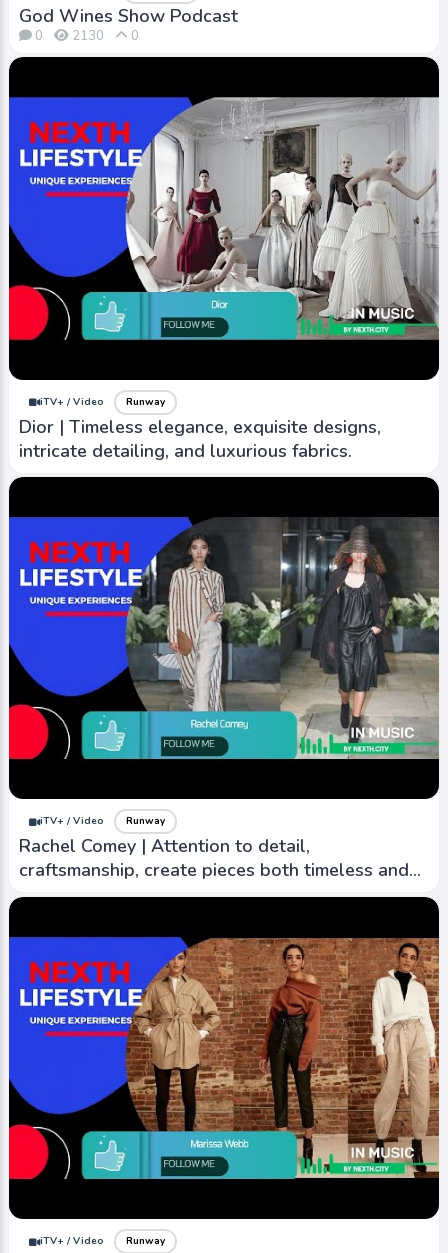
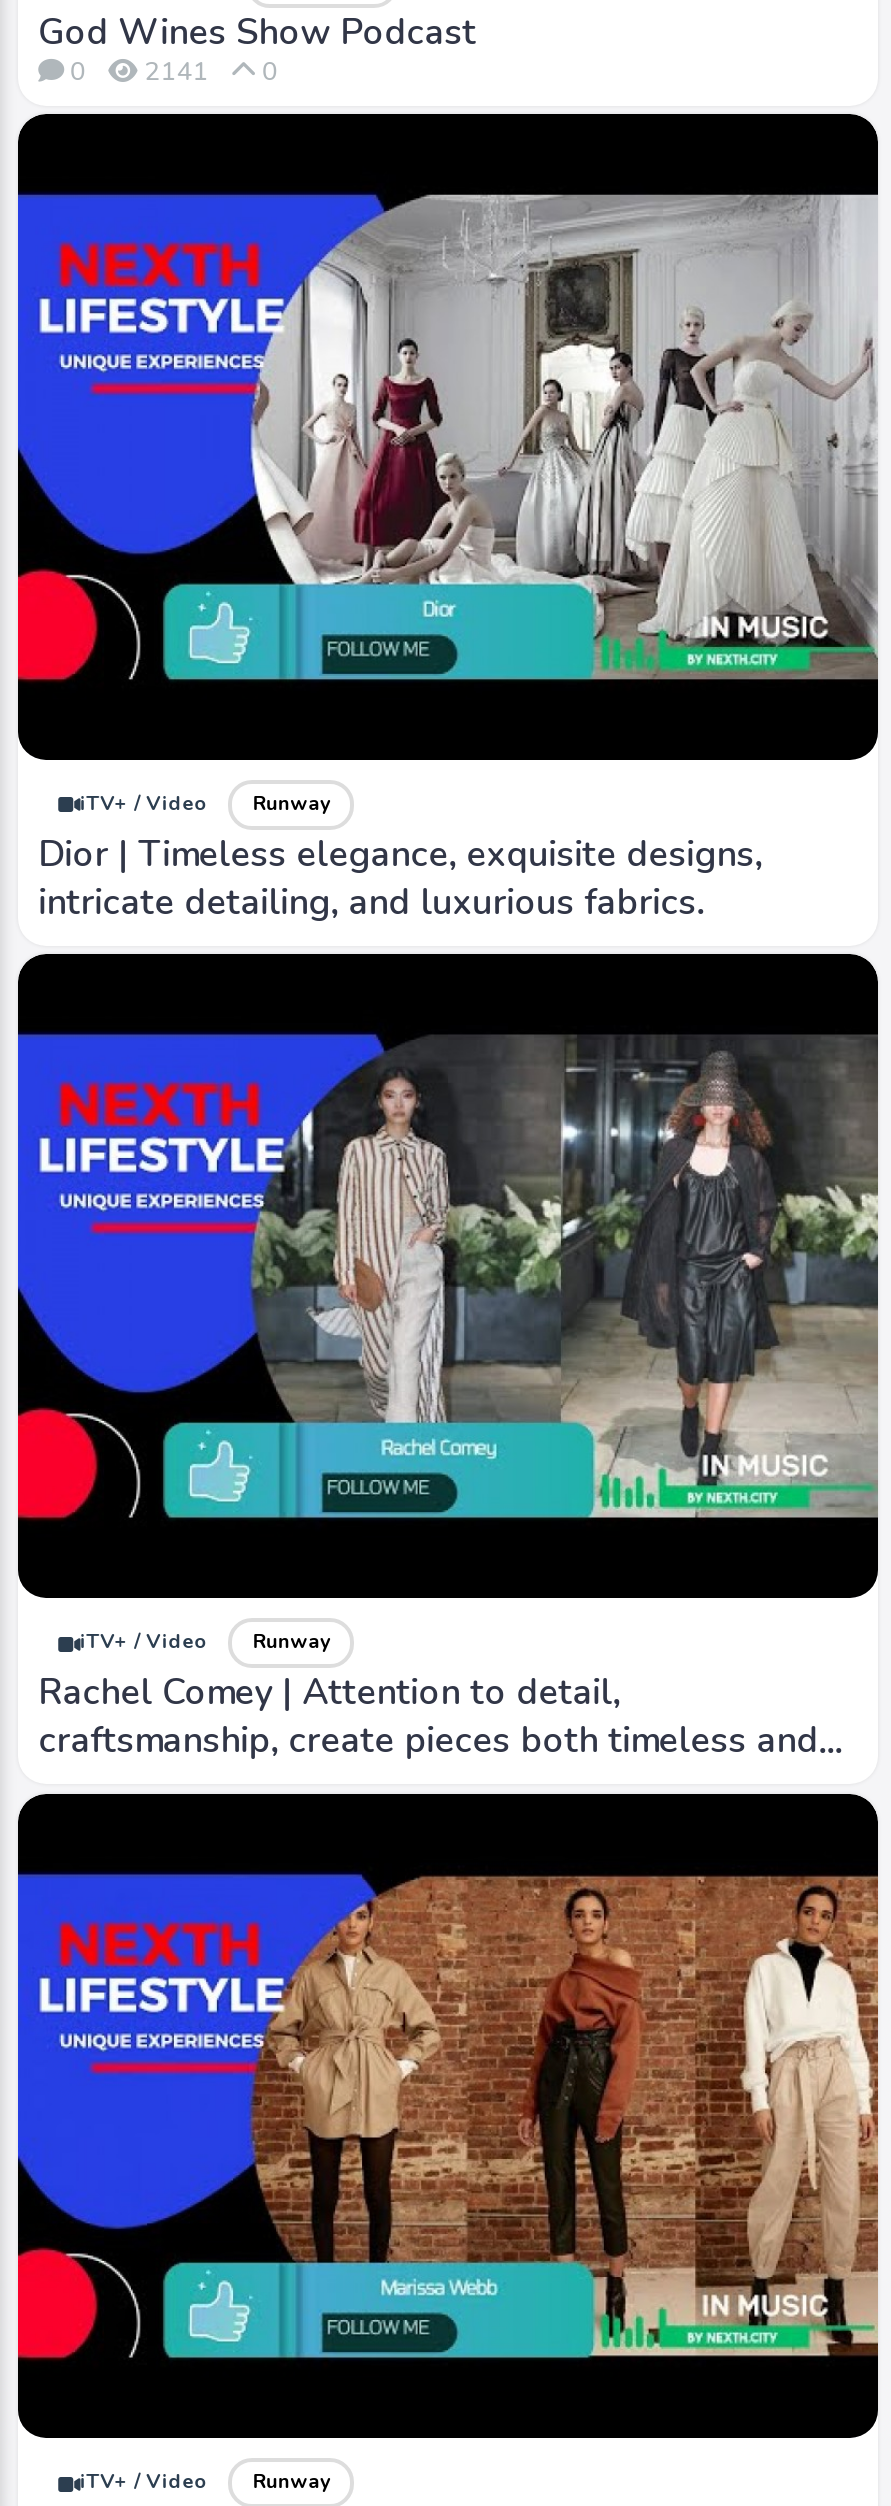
[32,27,139,45] 0 2130 0 -> [64,54,278,90] 0 2141 0

